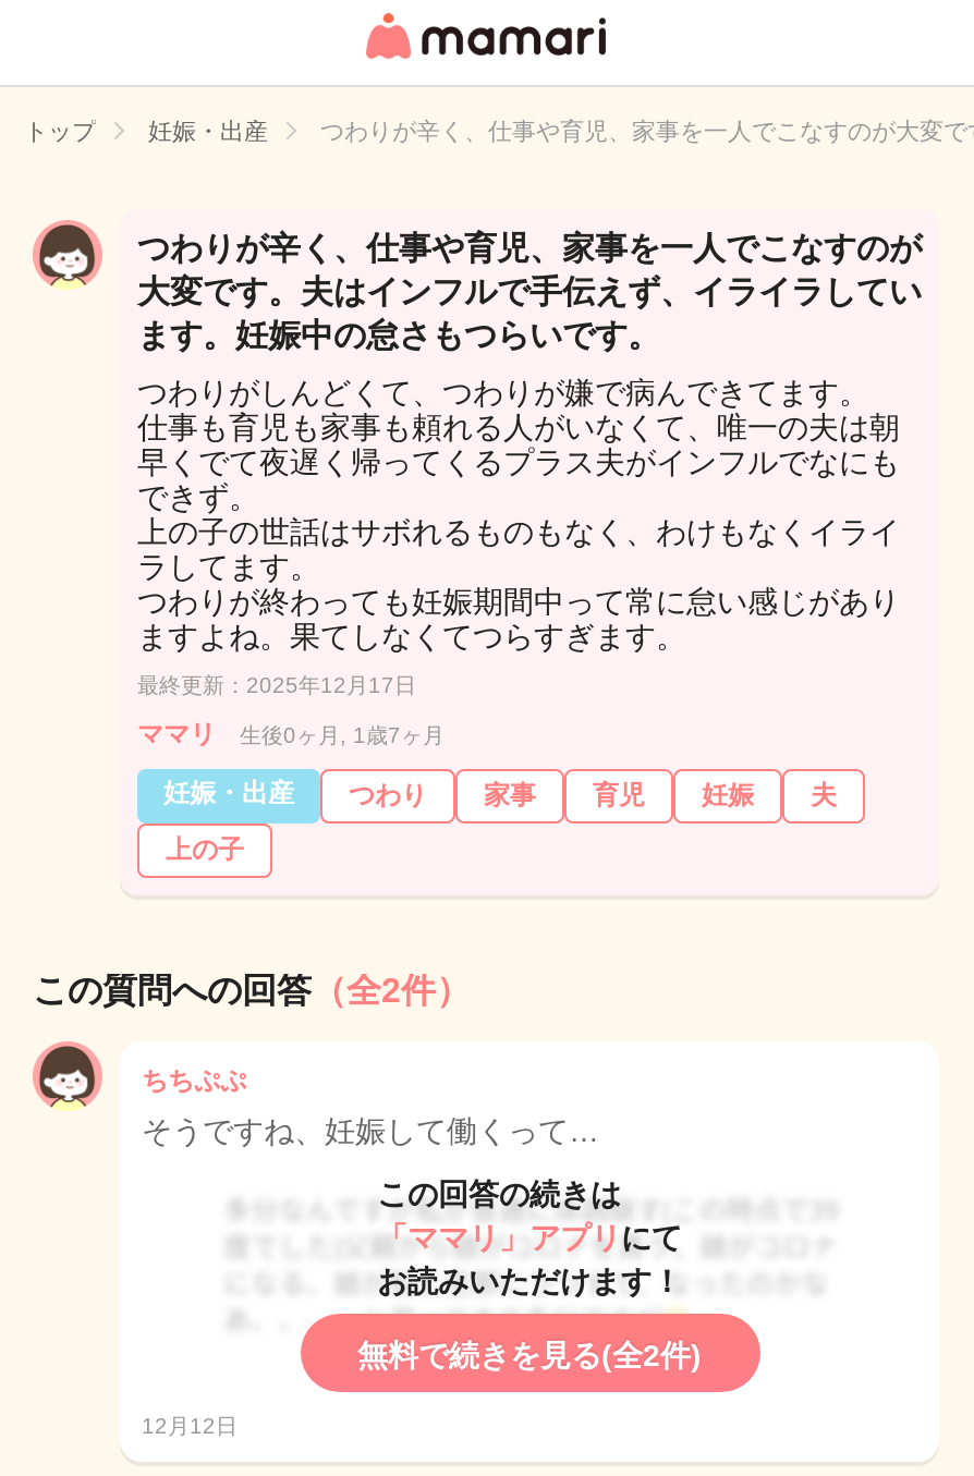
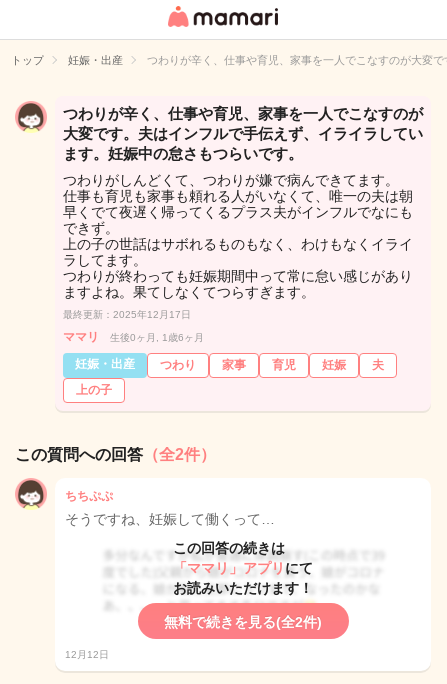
[240,723,445,747] 生後0ヶ月, 1歳7ヶ月 -> [110,332,204,343] 生後0ヶ月, 1歳6ヶ月

